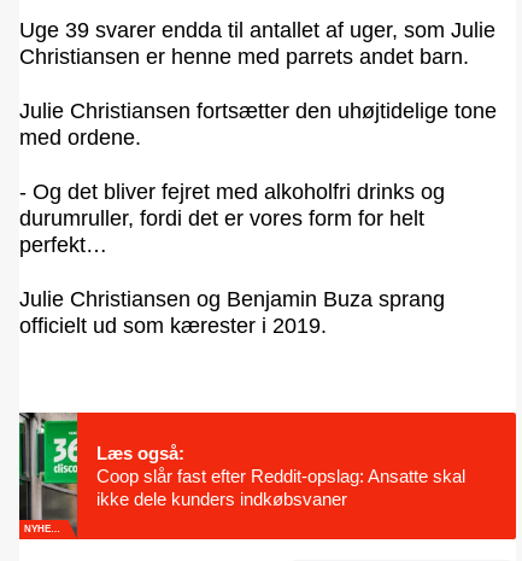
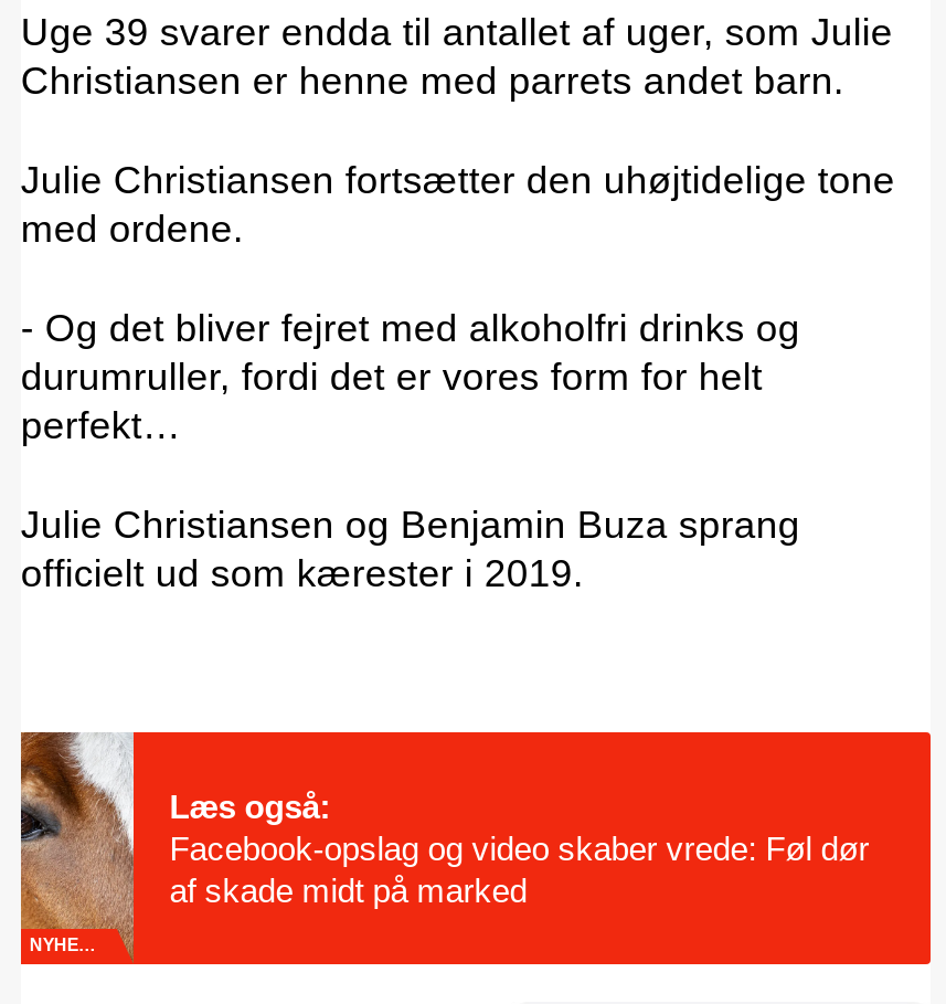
[18,411,466,538] [image] | Coop slår fast efter Reddit-opslag: Ansatte skal | ikke dele kunders indkøbsvaner -> [19,730,869,958] [image] | Facebook-opslag og video skaber vrede: Føl dør | af skade midt på marked

